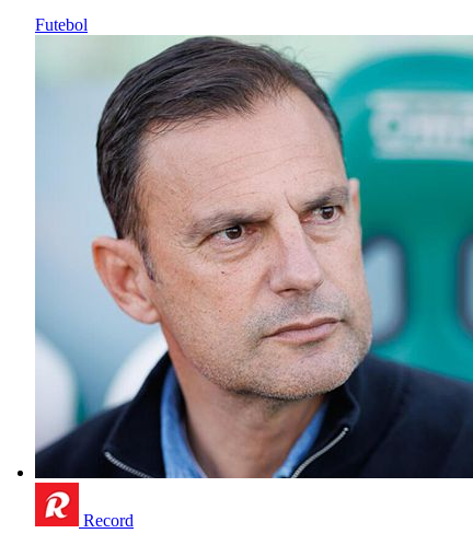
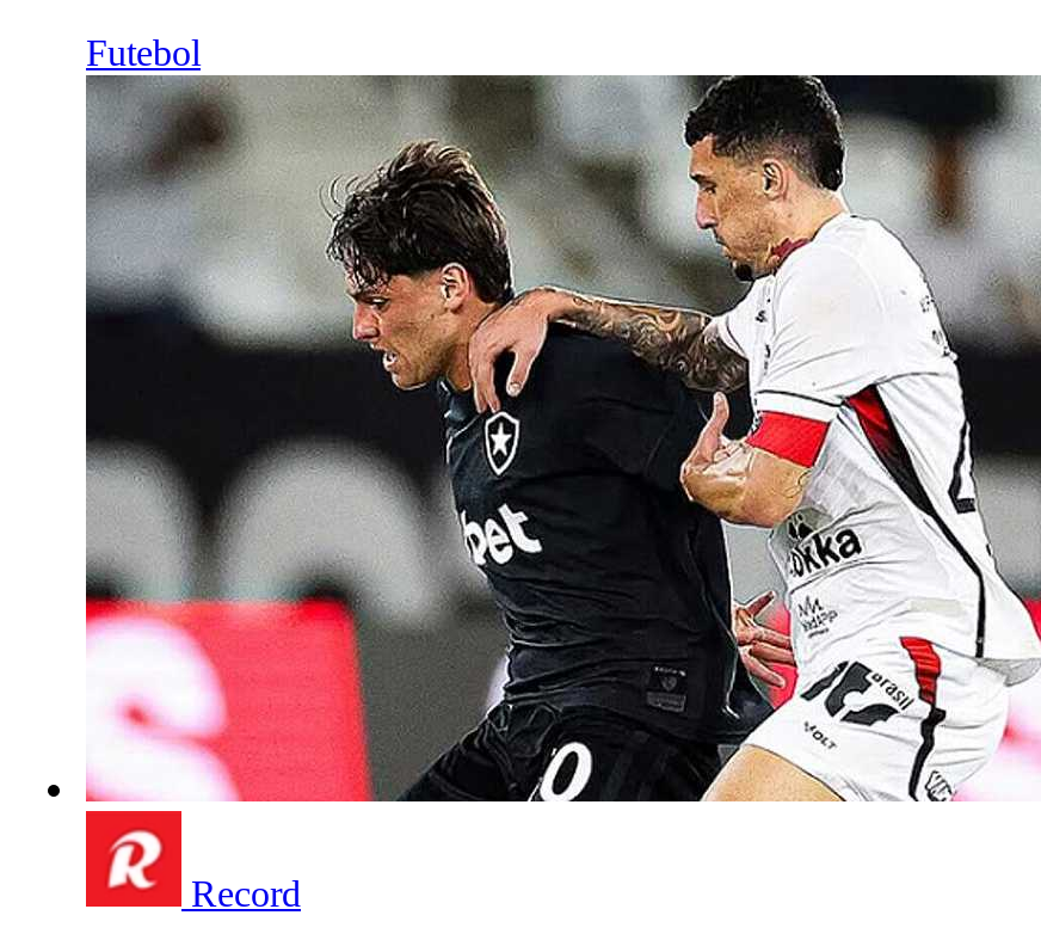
[34,35,470,479] [image] -> [84,74,1034,812] [image]

